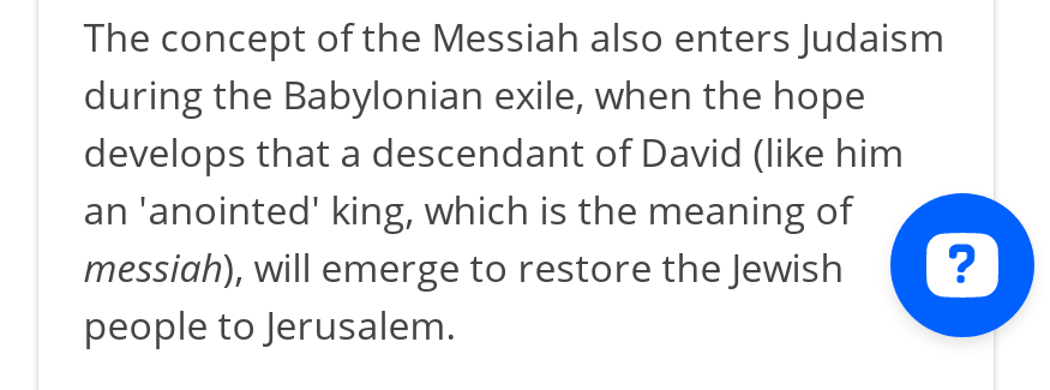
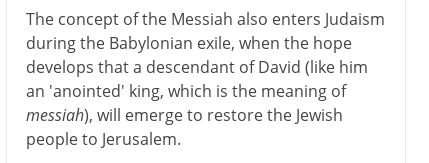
[888,191,1037,342] [image] -> none

